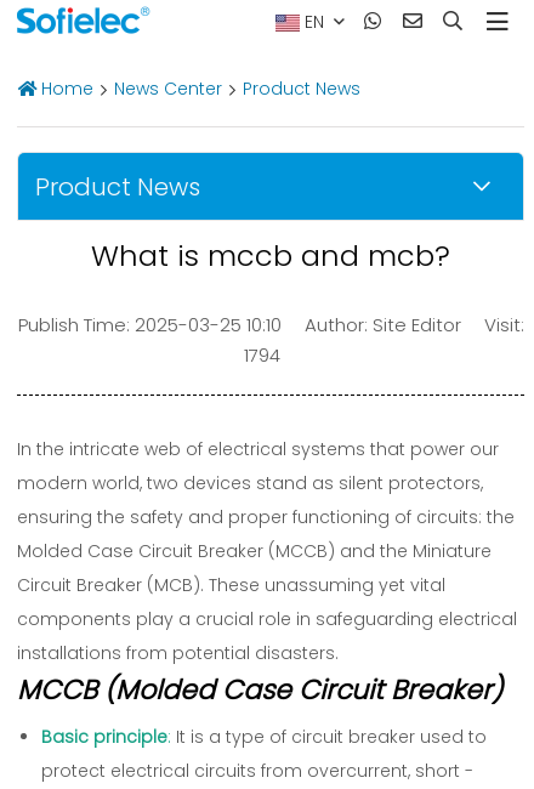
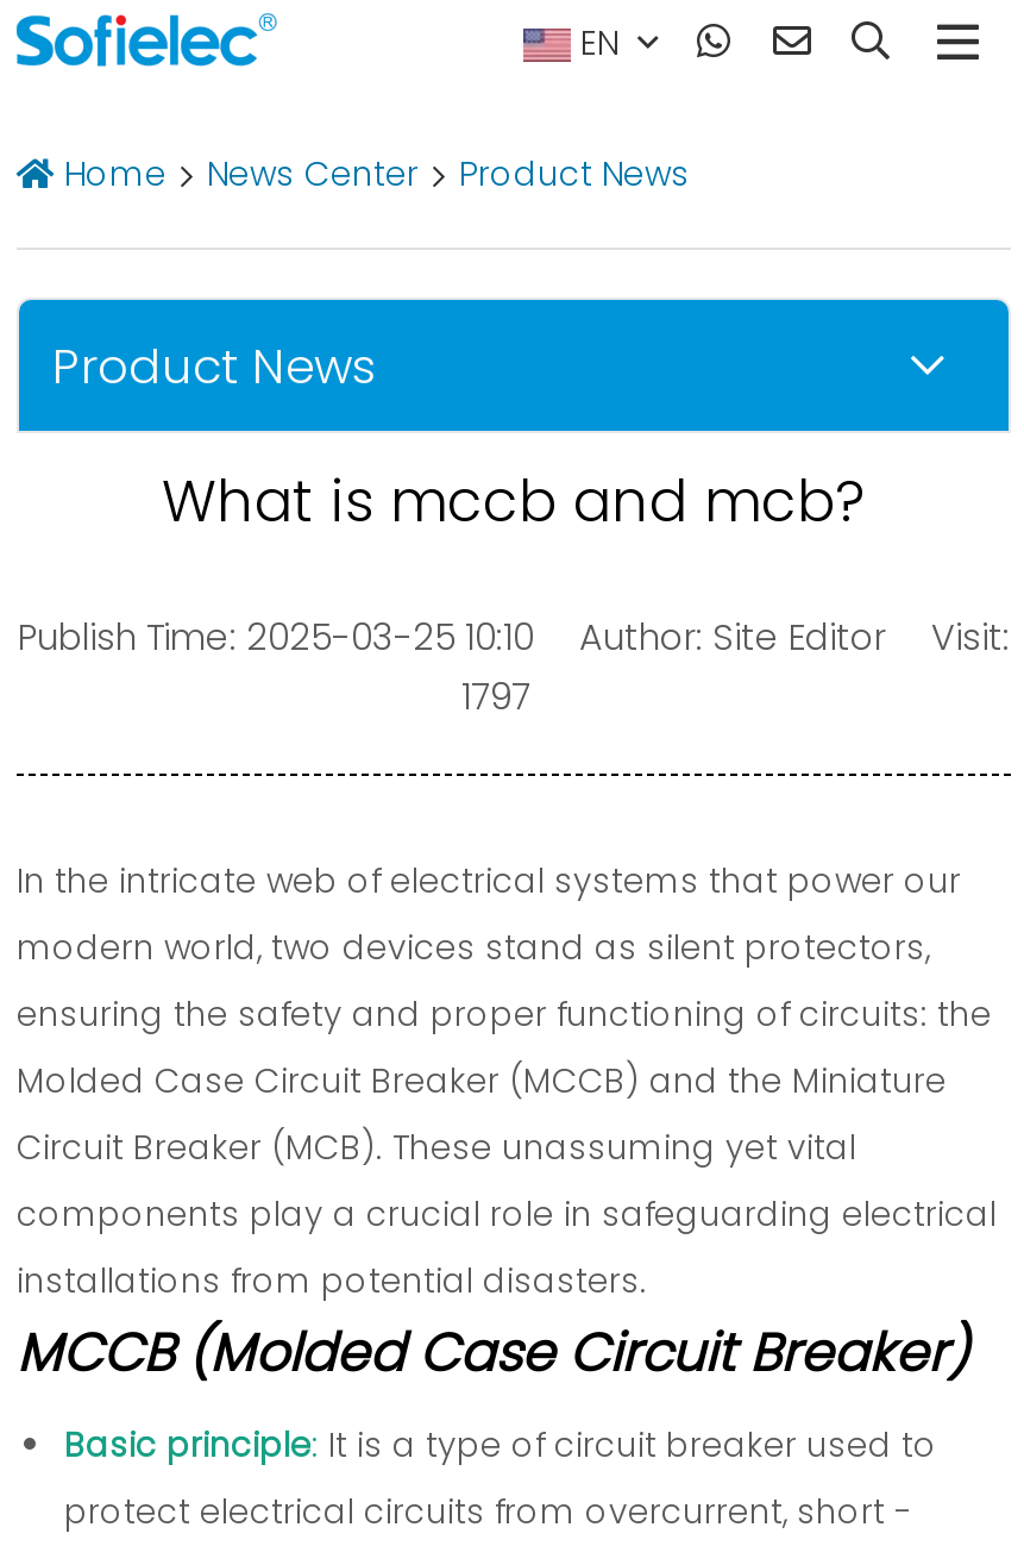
[243,342,280,368] 1794 -> [461,671,530,721] 1797

